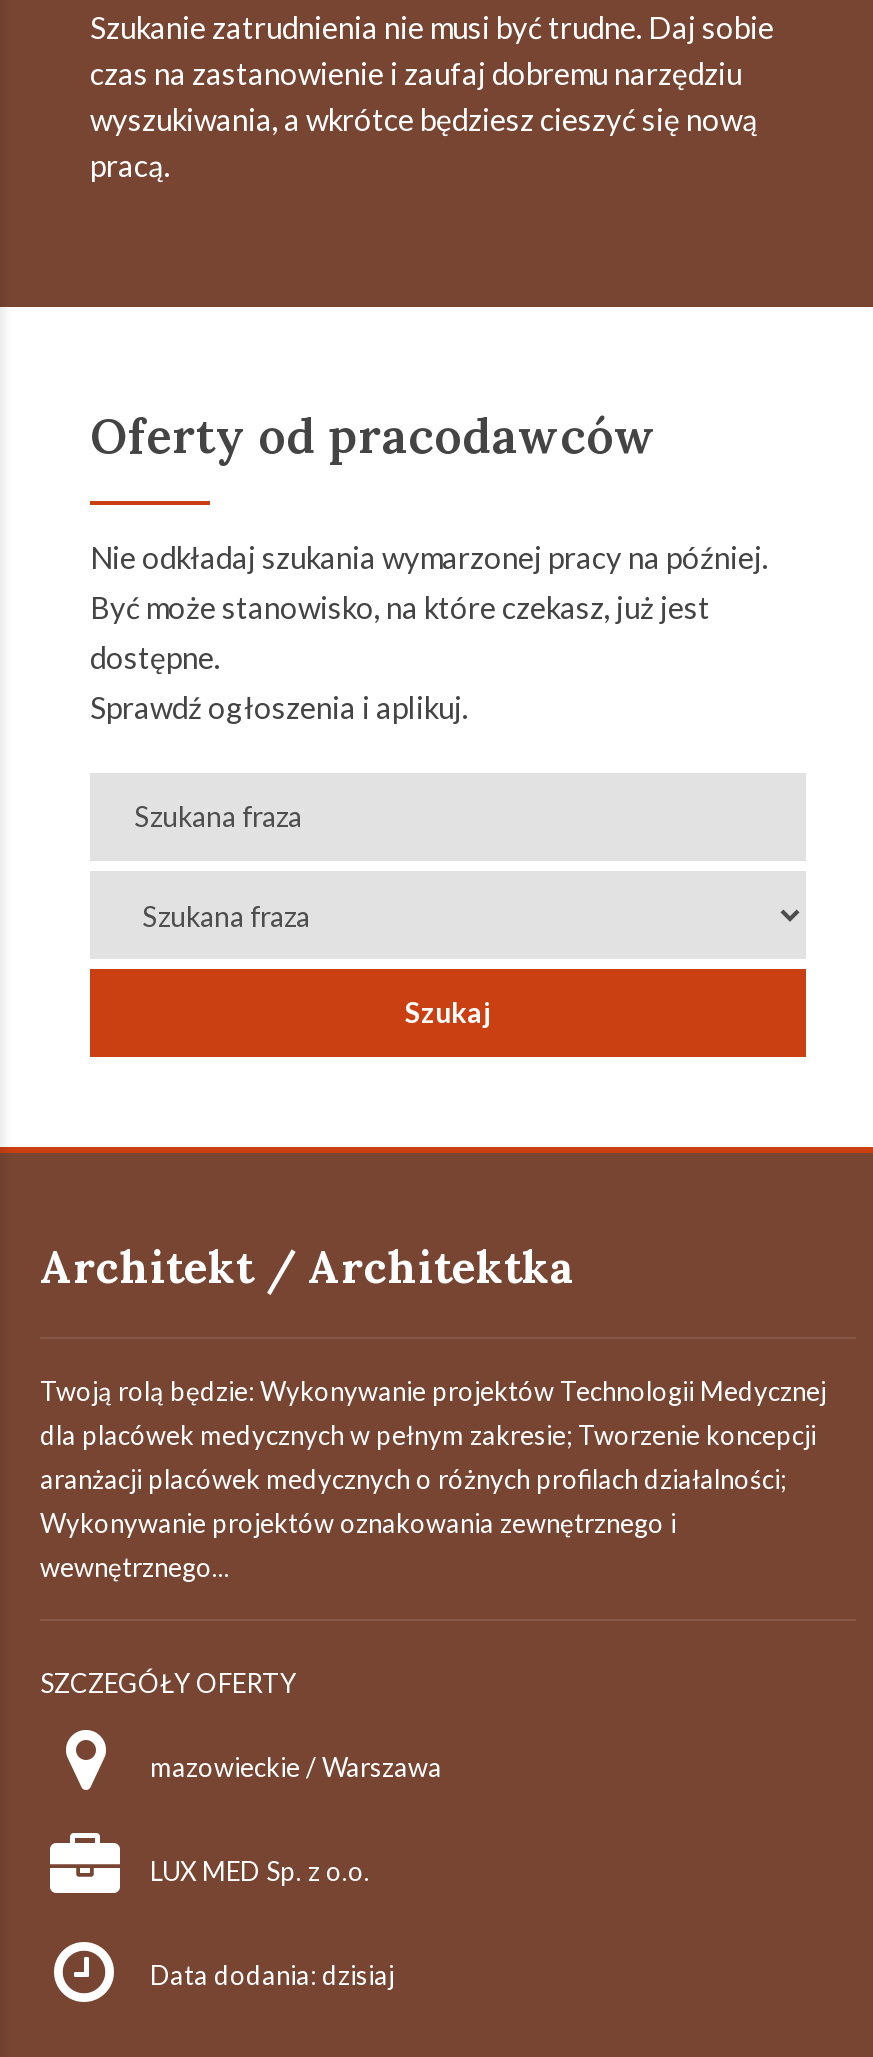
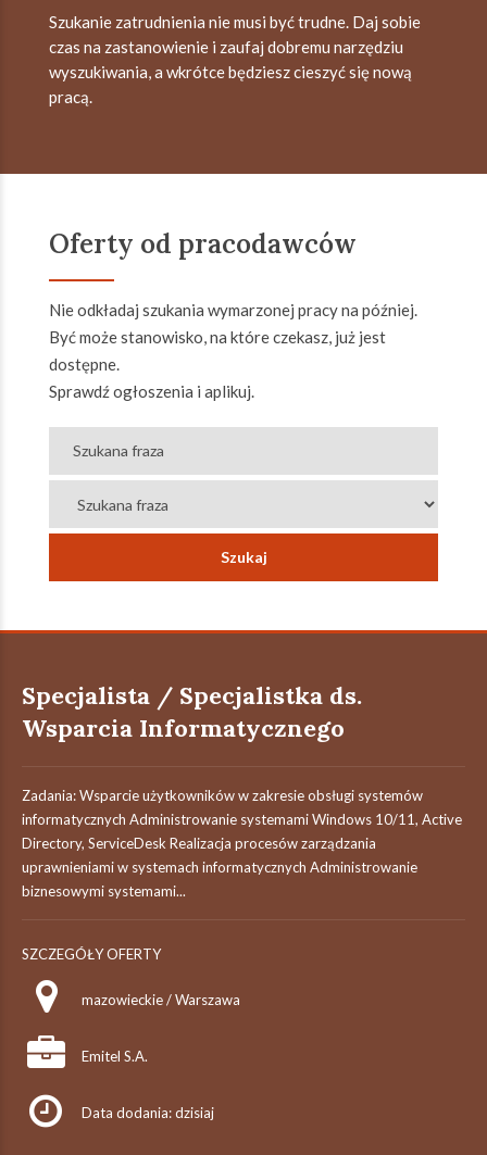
[40,1239,574,1295] Architekt / Architektka -> [22,680,362,743] Specjalista / Specjalistka ds. | Wsparcia Informatycznego
[40,1375,826,1583] Twoją rolą będzie: Wykonywanie projektów Technologii Medycznej | dla placówek medycznych w pełnym zakresie; Tworzenie koncepcji | aranżacji placówek medycznych o różnych profilach działalności; | Wykonywanie projektów oznakowania zewnętrznego i | wewnętrznego... -> [22,787,462,900] Zadania: Wsparcie użytkowników w zakresie obsługi systemów | informatycznych Administrowanie systemami Windows 10/11, Active | Directory, ServiceDesk Realizacja procesów zarządzania | uprawnieniami w systemach informatycznych Administrowanie | biznesowymi systemami...
[150,1855,370,1887] LUX MED Sp. z o.o. -> [82,1047,148,1065] Emitel S.A.

